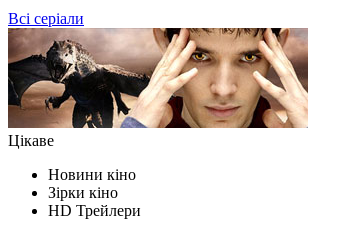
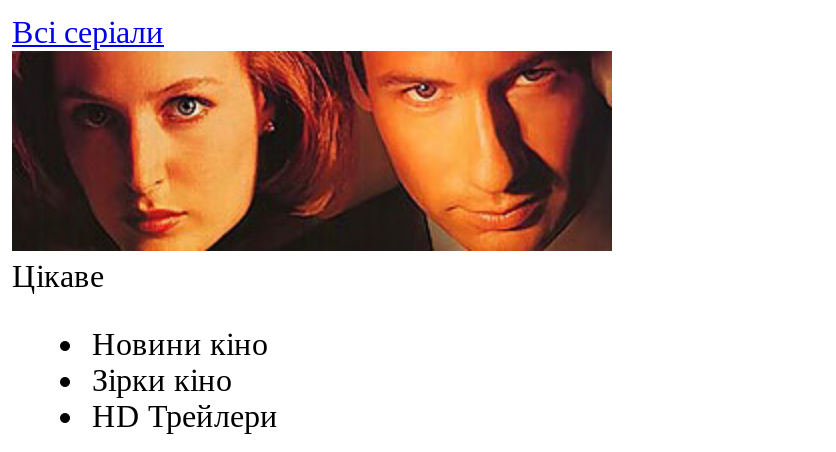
[8,27,308,129] [image] -> [12,49,614,253] [image]

